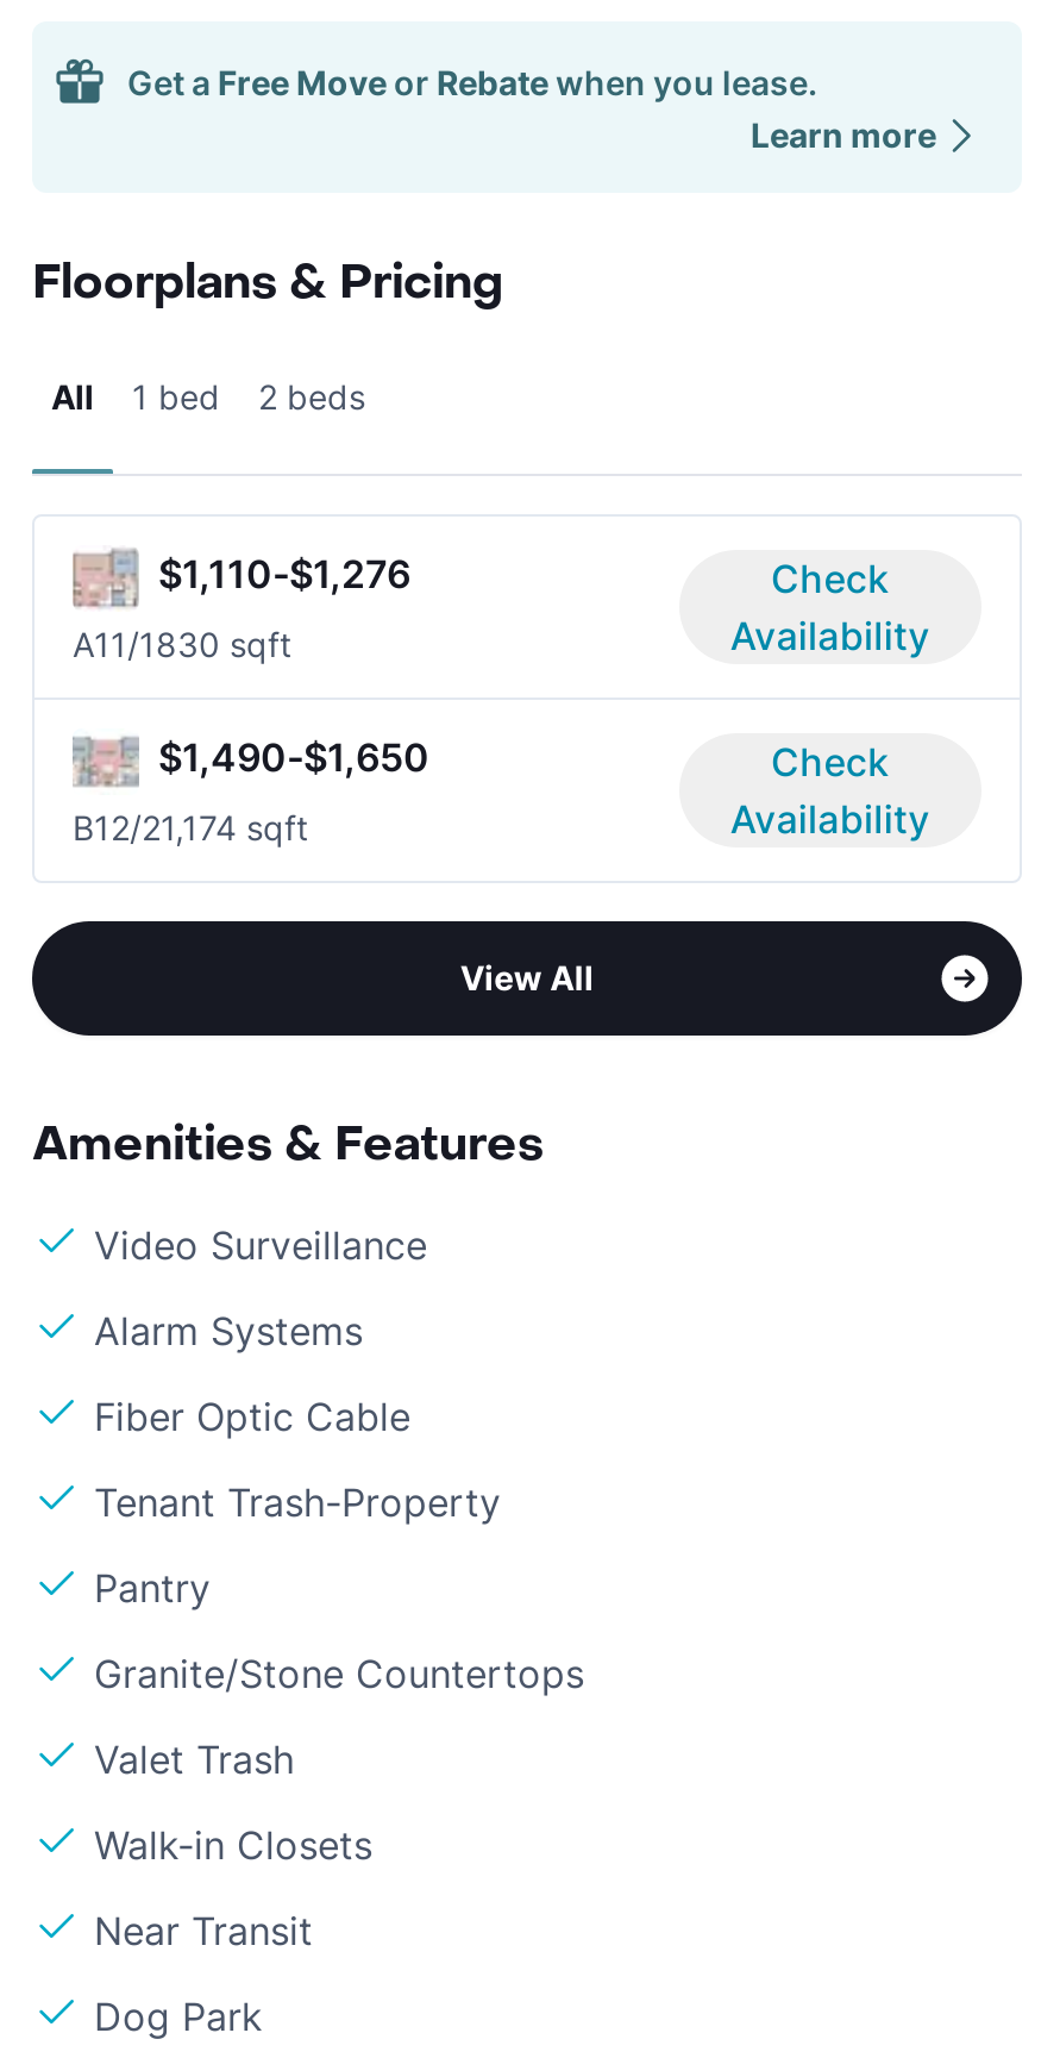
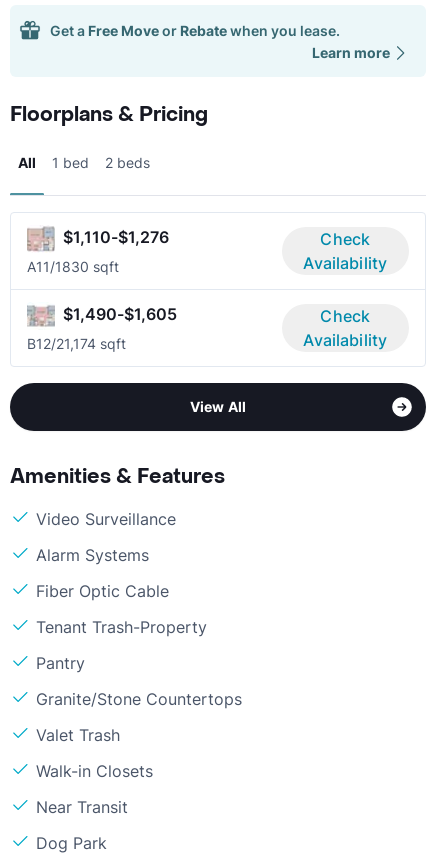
[158,734,429,782] $1,490-$1,650 -> [63,304,177,324] $1,490-$1,605

